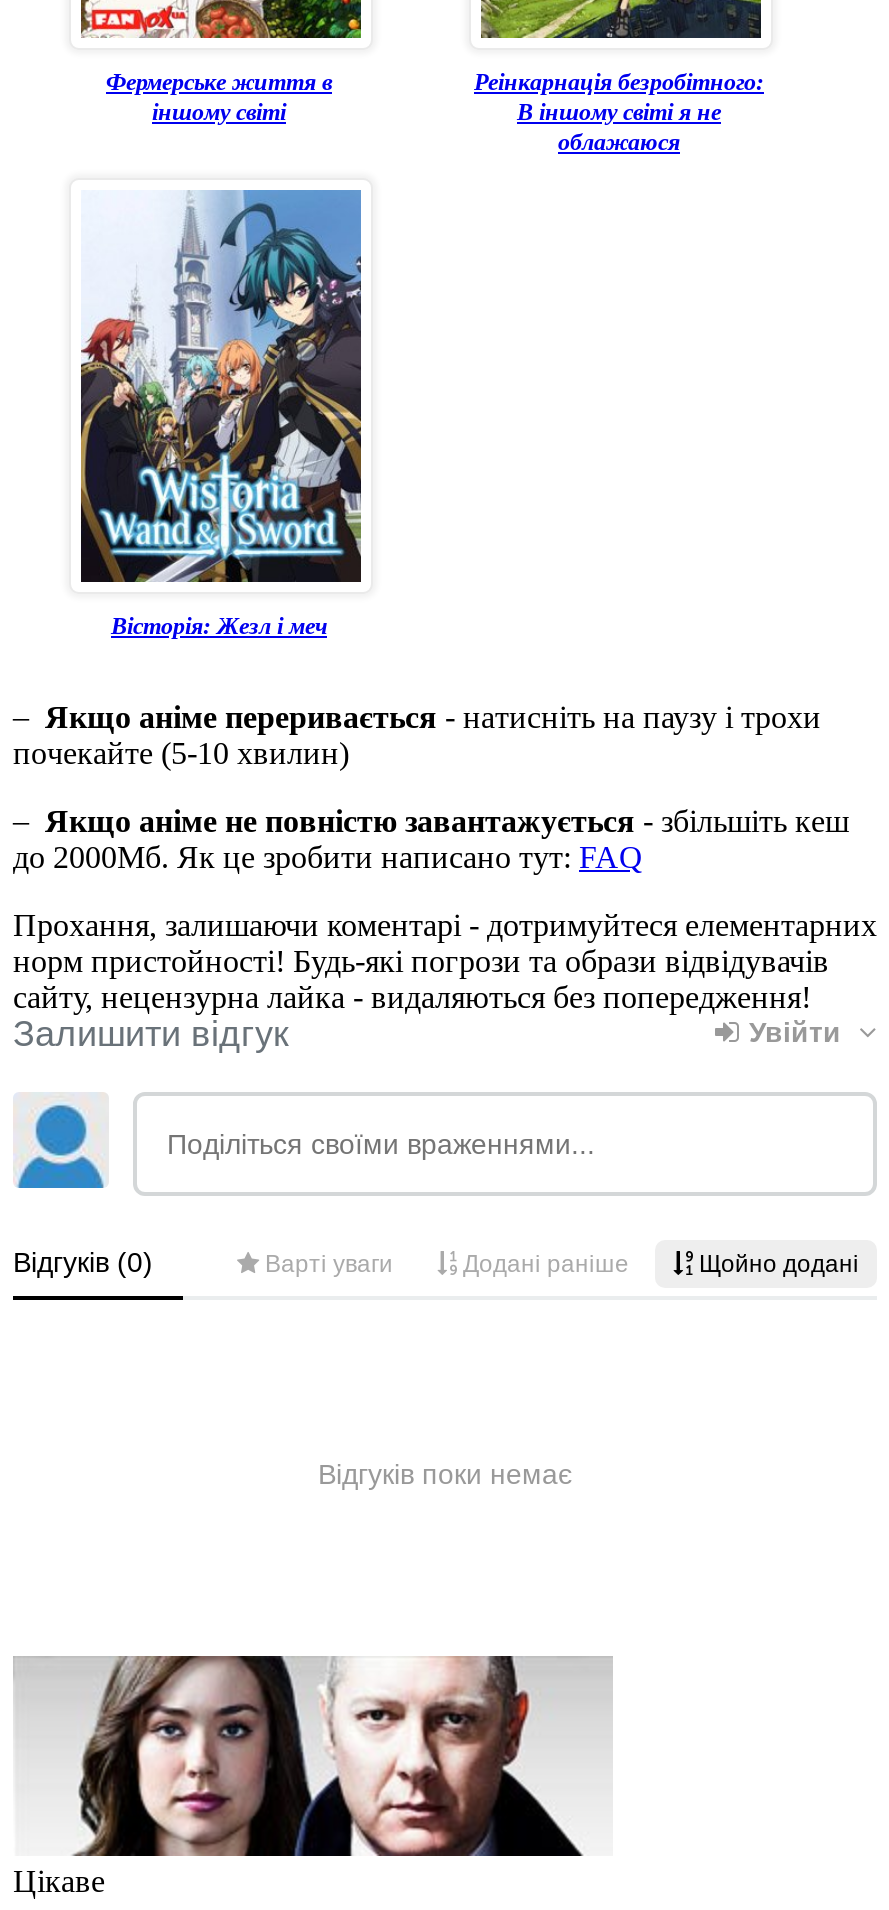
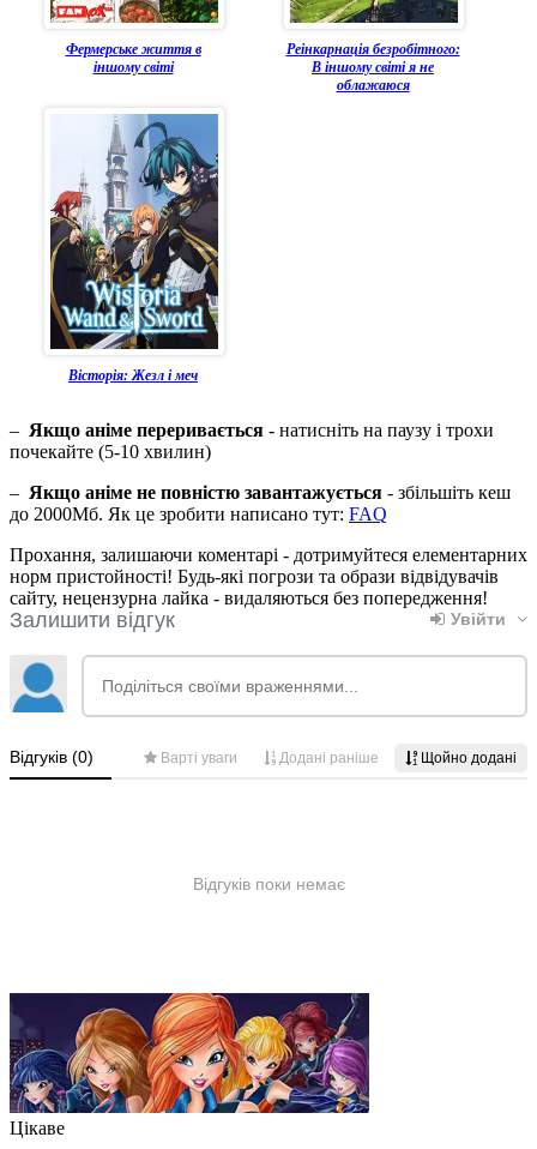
[13,1654,613,1858] [image] -> [8,992,370,1114] [image]

